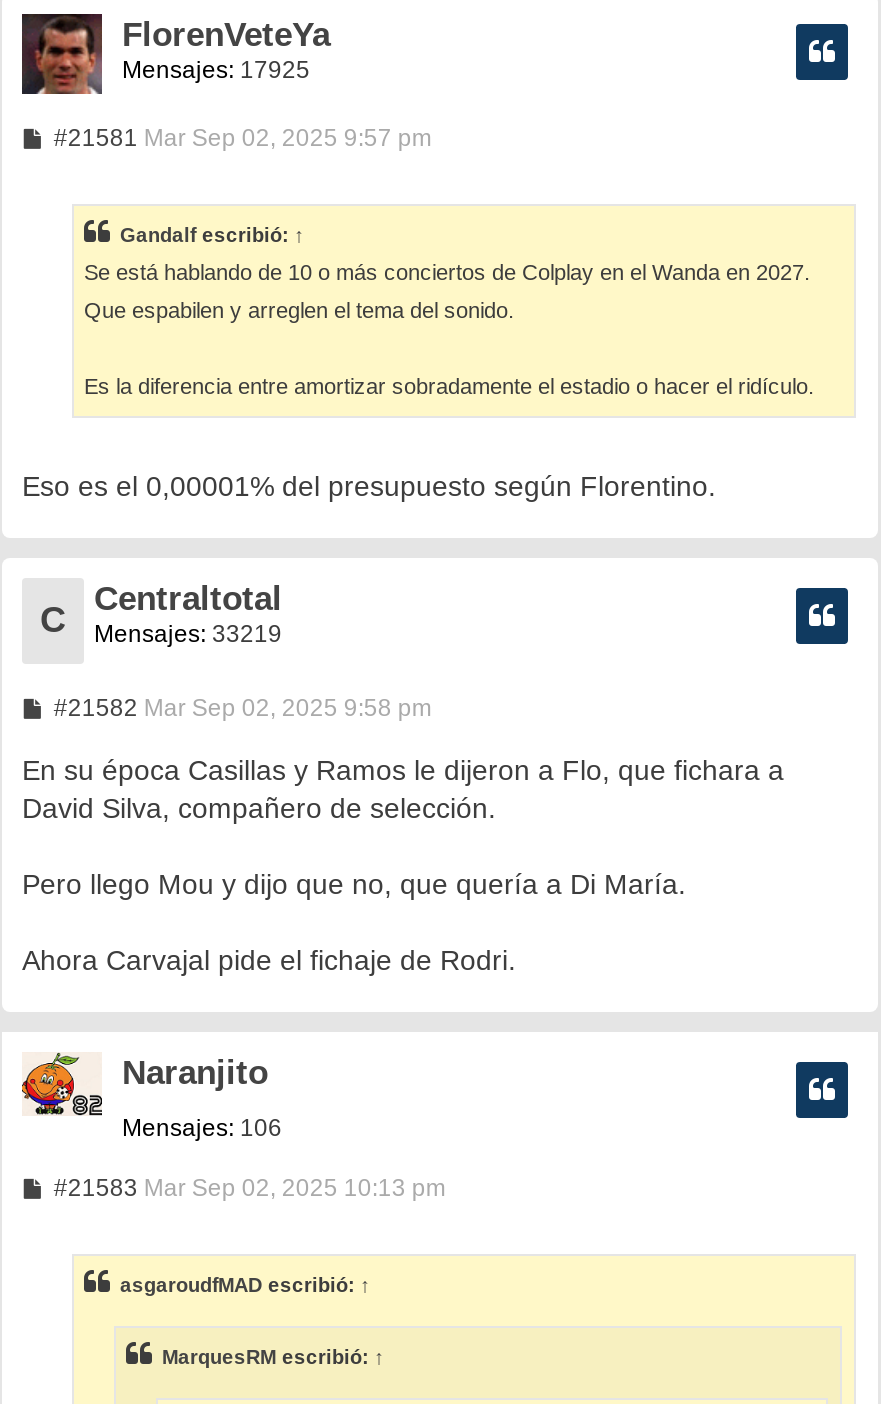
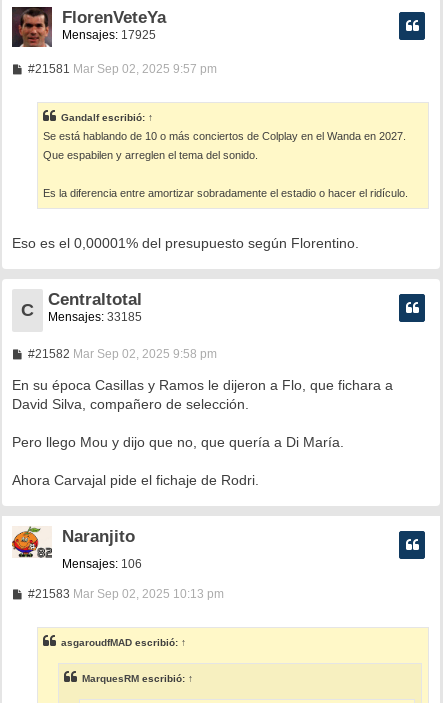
[40,600,282,648] C Mensajes: 33219 -> [21,300,142,324] C Mensajes: 33185

